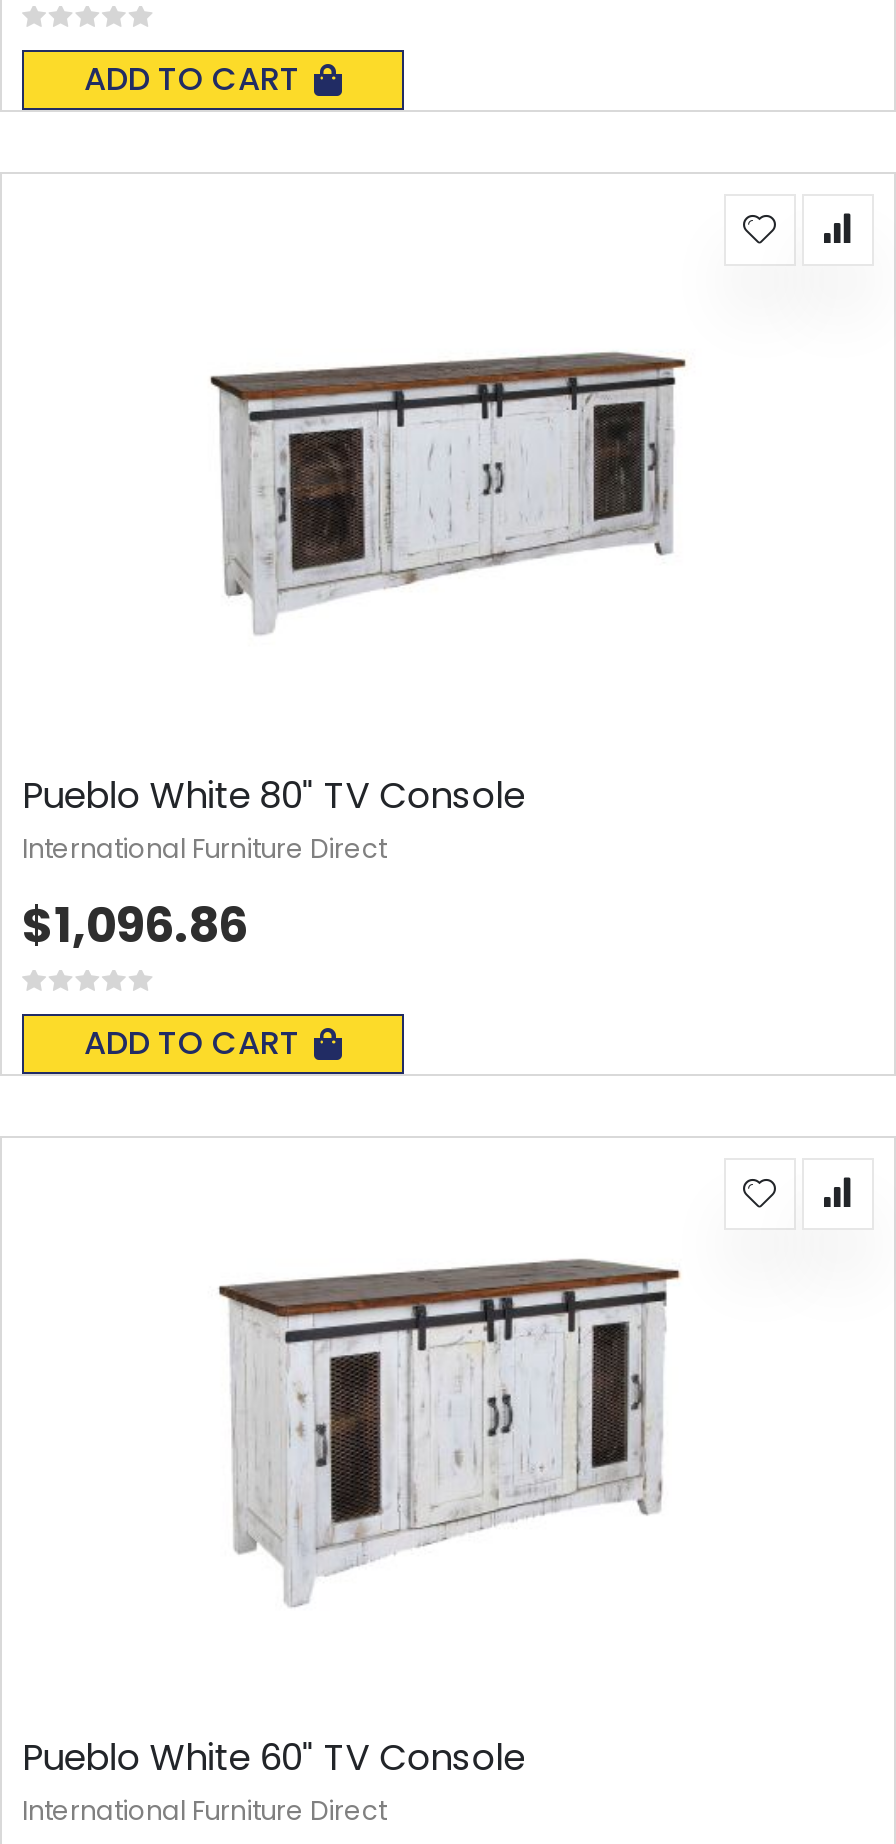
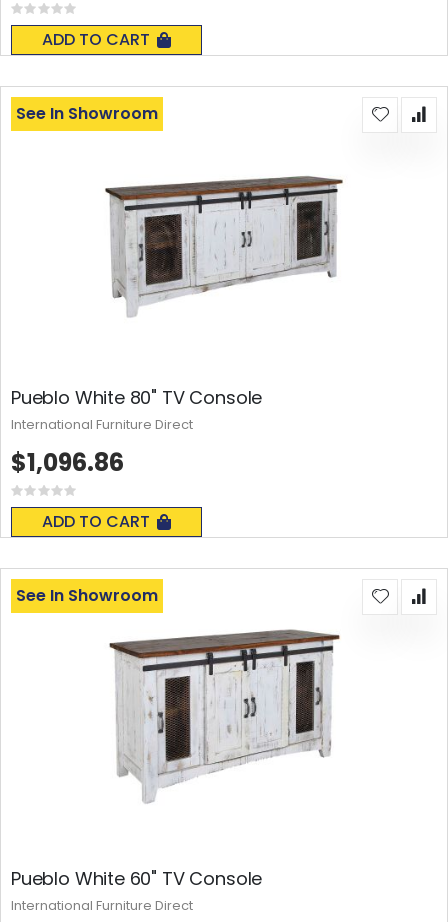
none -> [16,102,158,125] See In Showroom
none -> [16,583,158,606] See In Showroom

